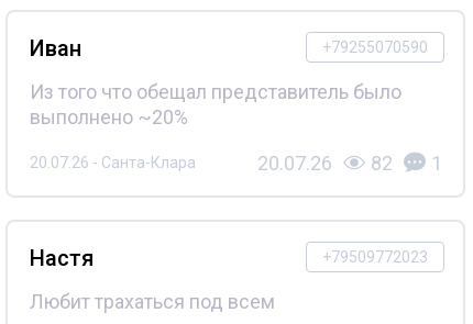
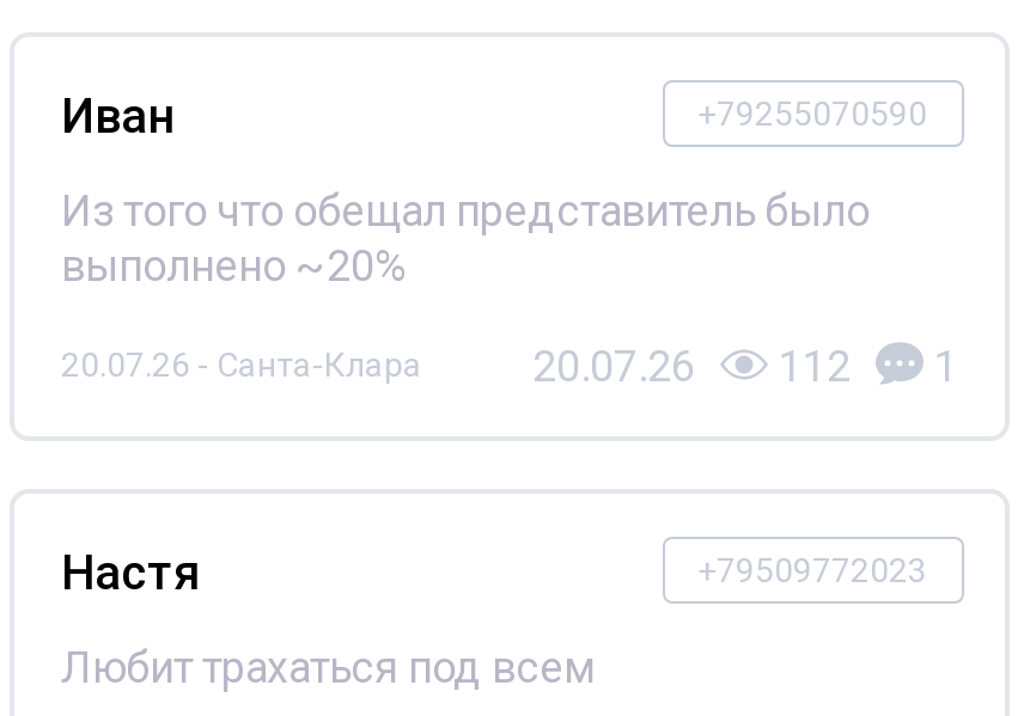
[257,151,442,174] 20.07.26 82 1 -> [532,339,958,390] 20.07.26 112 1

